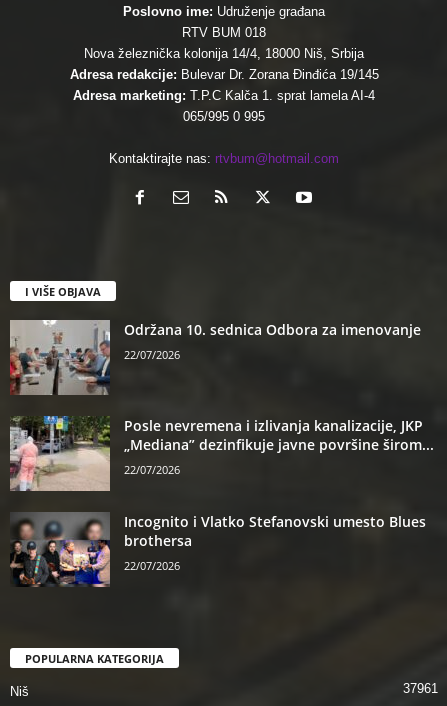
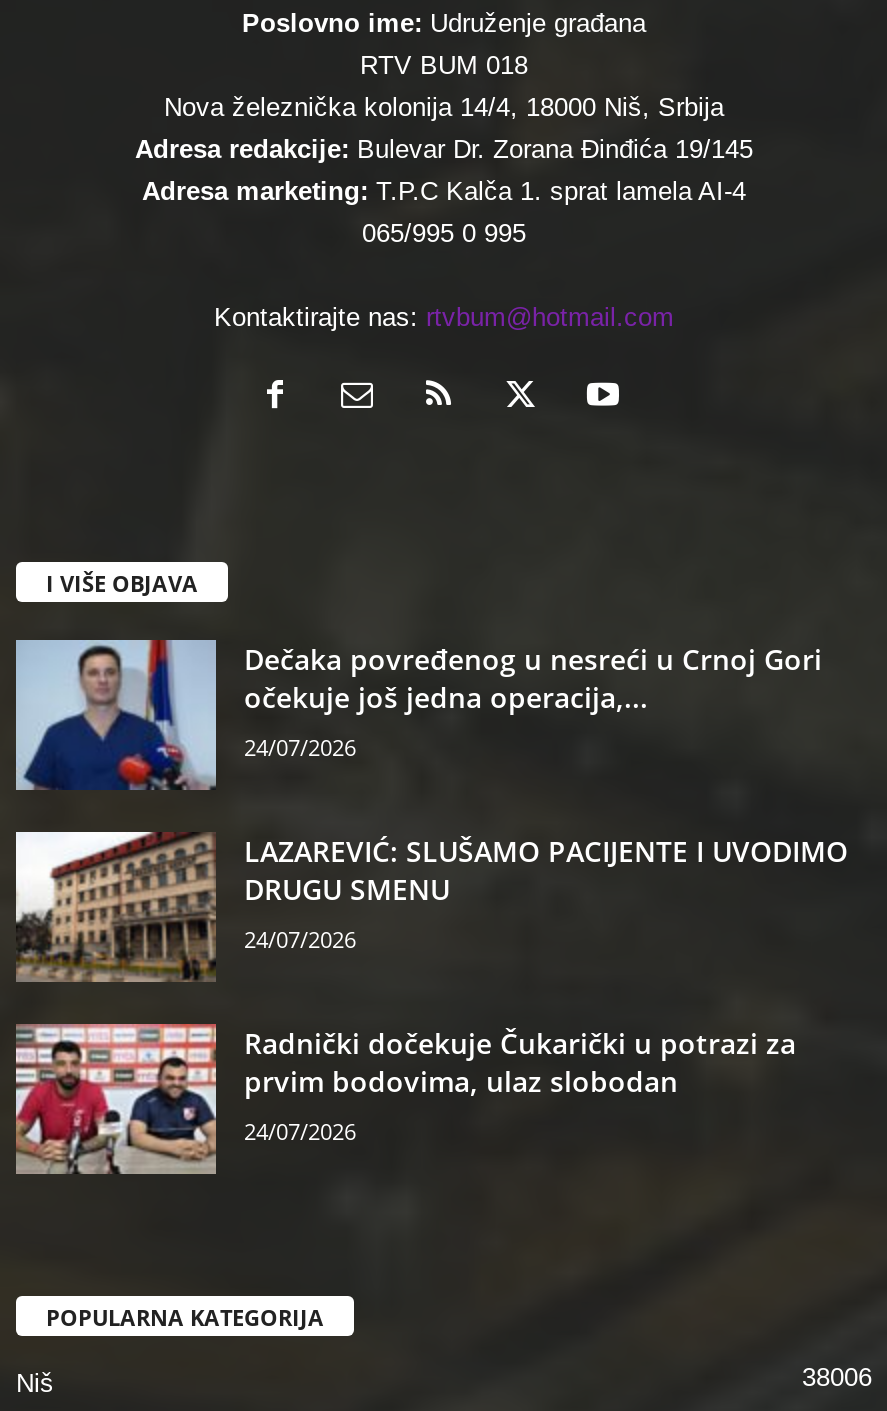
[9,319,421,396] [image] | Održana 10. sednica Odbora za imenovanje | 22/07/2026 -> [14,640,822,792] [image] | Dečaka povređenog u nesreći u Crnoj Gori | očekuje još jedna operacija,... | 24/07/2026
[9,415,434,492] [image] | Posle nevremena i izlivanja kanalizacije, JKP | „Mediana” dezinfikuje javne površine širom... | 22/07/2026 -> [14,830,848,982] [image] | LAZAREVIĆ: SLUŠAMO PACIJENTE I UVODIMO | DRUGU SMENU | 24/07/2026
[10,512,426,587] [image] | Incognito i Vlatko Stefanovski umesto Blues | brothersa | 22/07/2026 -> [14,1022,796,1176] [image] | Radnički dočekuje Čukarički u potrazi za | prvim bodovima, ulaz slobodan | 24/07/2026
[403,681,438,696] 37961 -> [802,1362,872,1392] 38006

